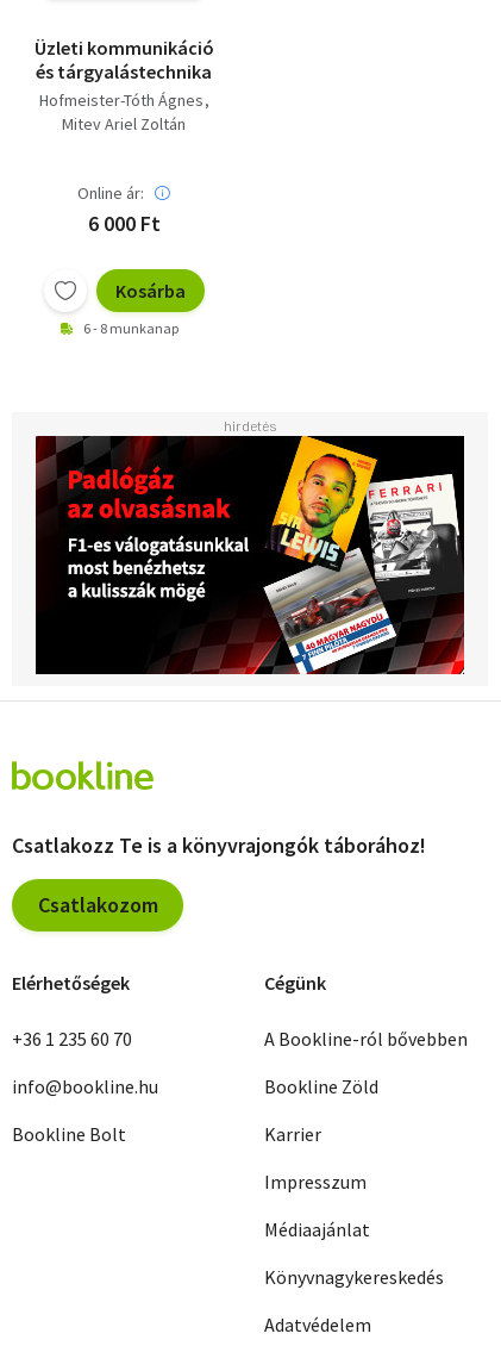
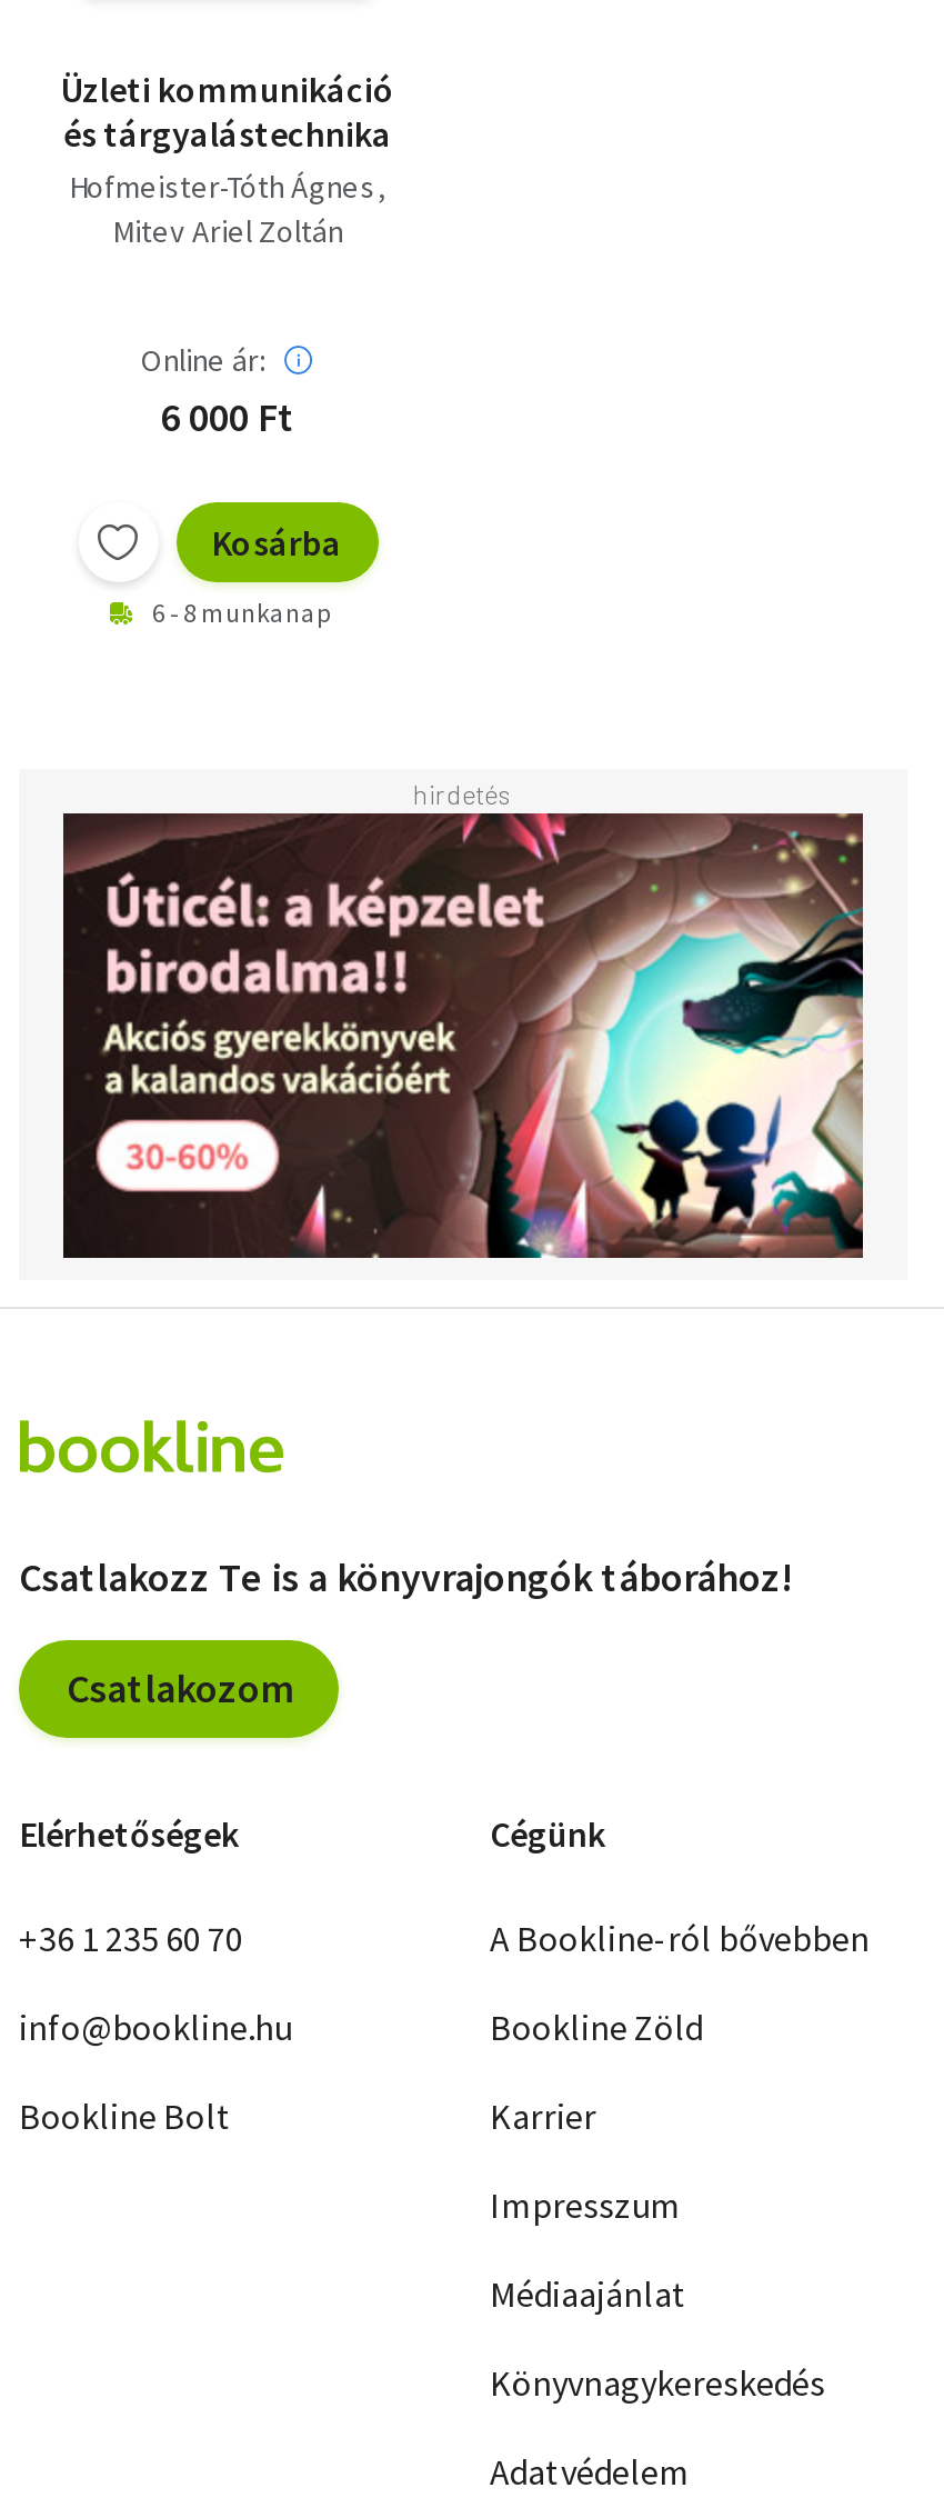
[36,435,465,675] [image] -> [63,811,865,1260] [image]

